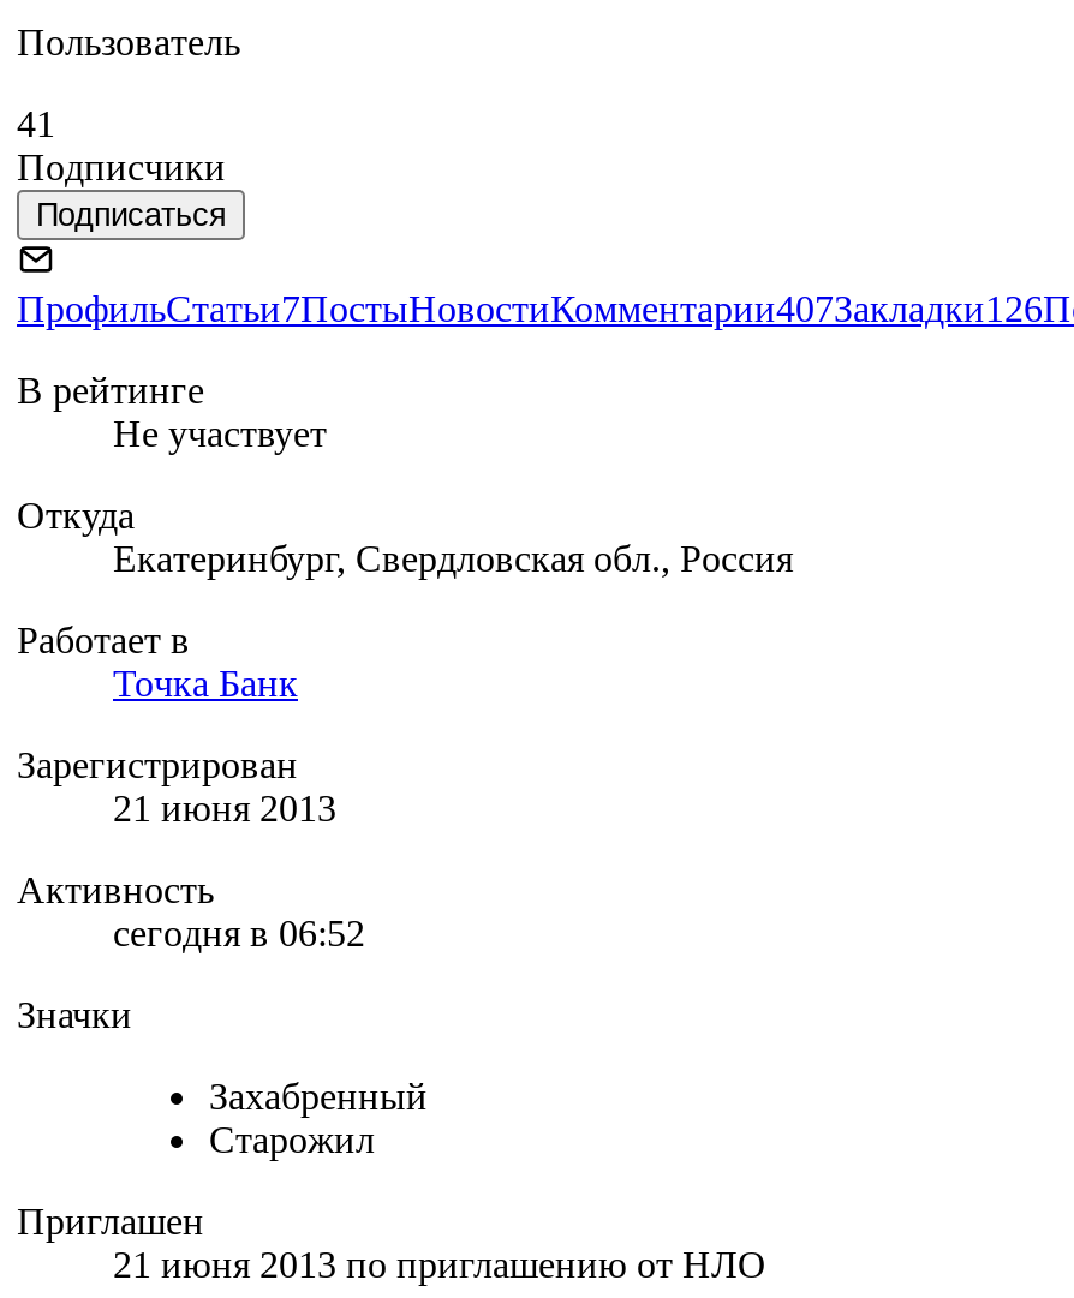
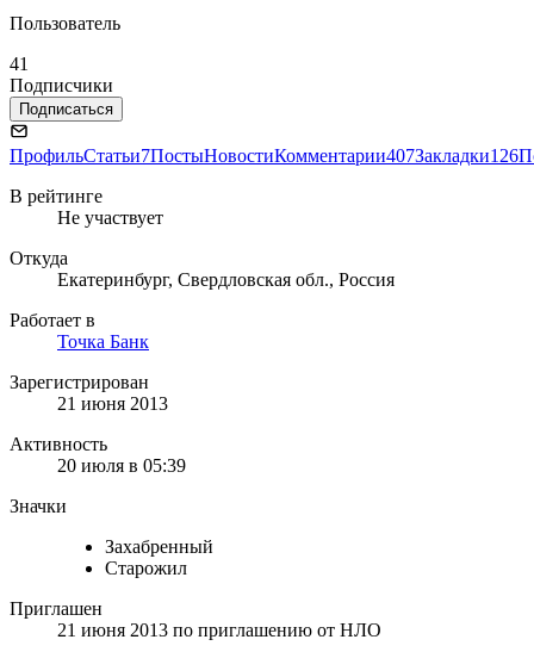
[113,913,365,953] сегодня в 06:52 -> [57,455,186,476] 20 июля в 05:39

